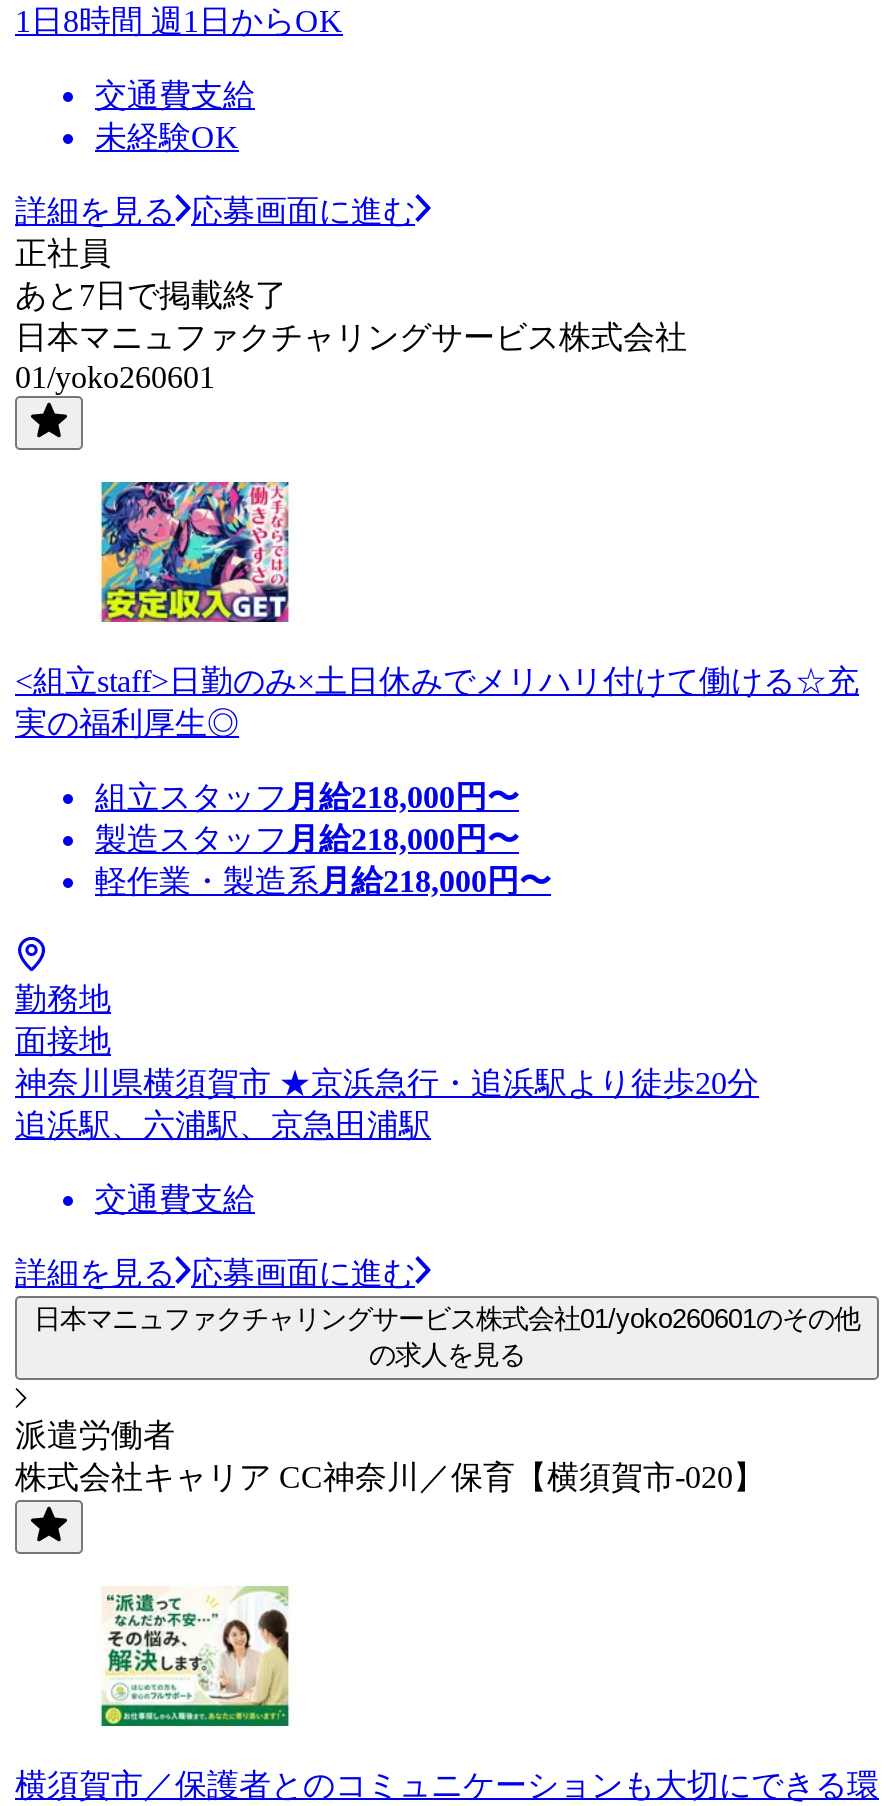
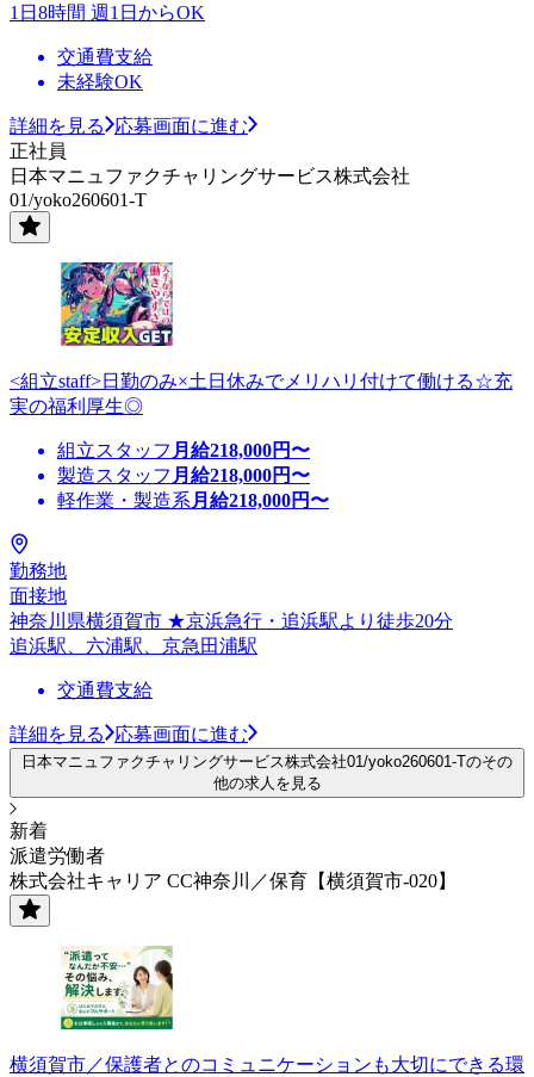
[15,278,287,312] あと7日で掲載終了 -> none
moved [15,320,687,354] -> [10,166,410,186]: 日本マニュファクチャリングサービス株式会社
[15,360,215,394] 01/yoko260601 -> [10,190,147,210] 01/yoko260601-T
moved [93,478,295,626] -> [56,260,176,348]: [image]
moved [15,780,551,1290] -> [10,440,329,744]: 組立スタッフ月給218,000円〜 | 製造スタッフ月給218,000円〜 | 軽作業・製造系月給218,000円〜 | 勤務地 | 面接地 | 追浜駅、六浦駅、京急田浦駅 | 交通費支給 | 詳細を見る 応募画面に進む
[34,1304,860,1370] 日本マニュファクチャリングサービス株式会社01/yoko260601のその他 | の求人を見る -> [10,752,513,841] 日本マニュファクチャリングサービス株式会社01/yoko260601-Tのその | 他の求人を見る | 新着

